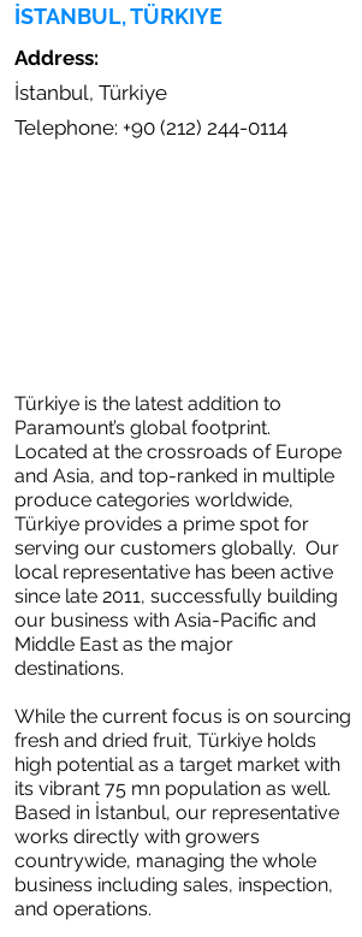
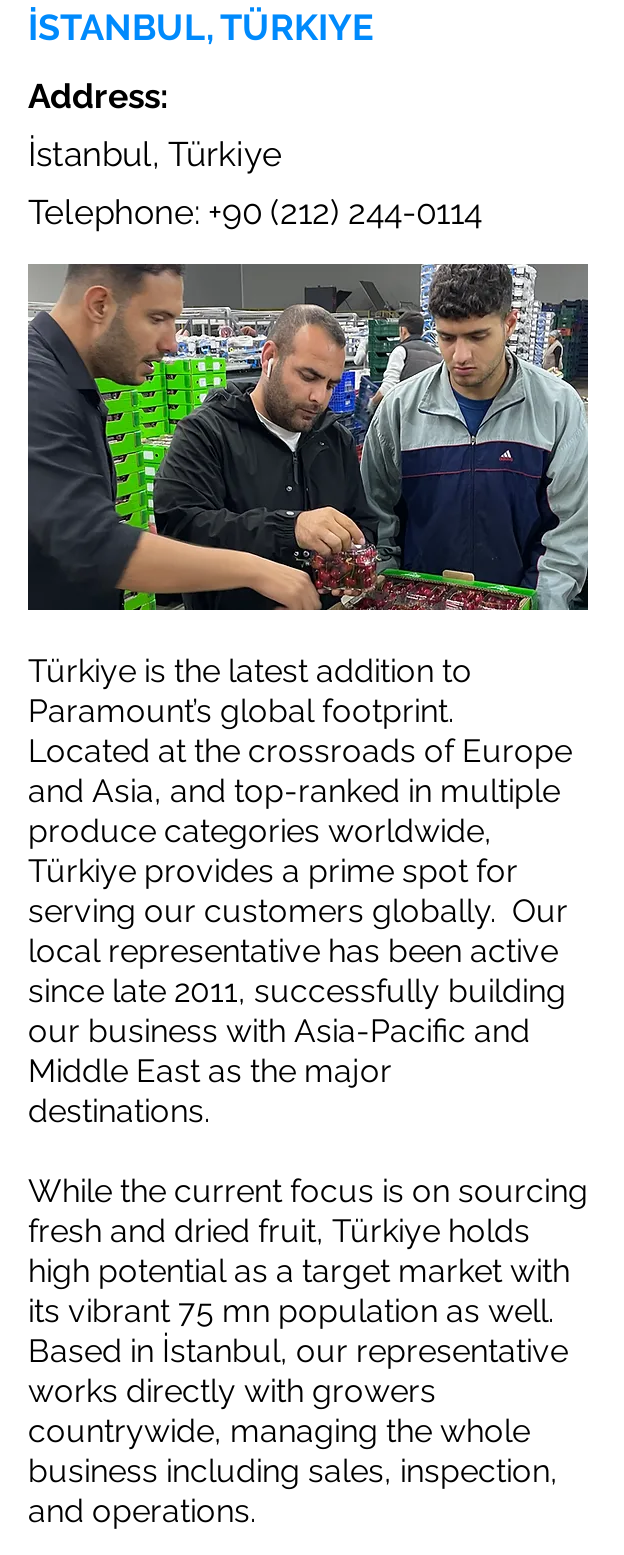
none -> [26,262,590,612] [image]

